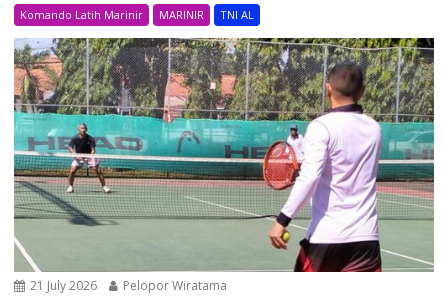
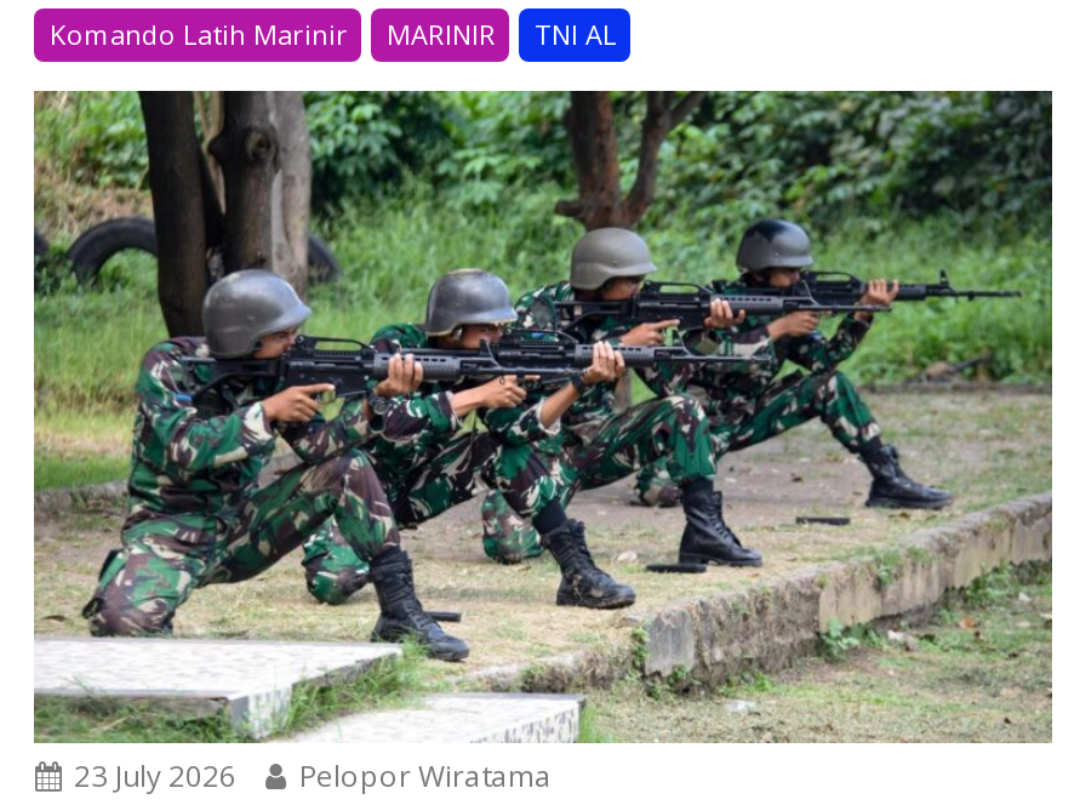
[13,37,434,294] [image] | 21 July 2026 Pelopor Wiratama -> [32,87,1055,796] [image] | 23 July 2026 Pelopor Wiratama

